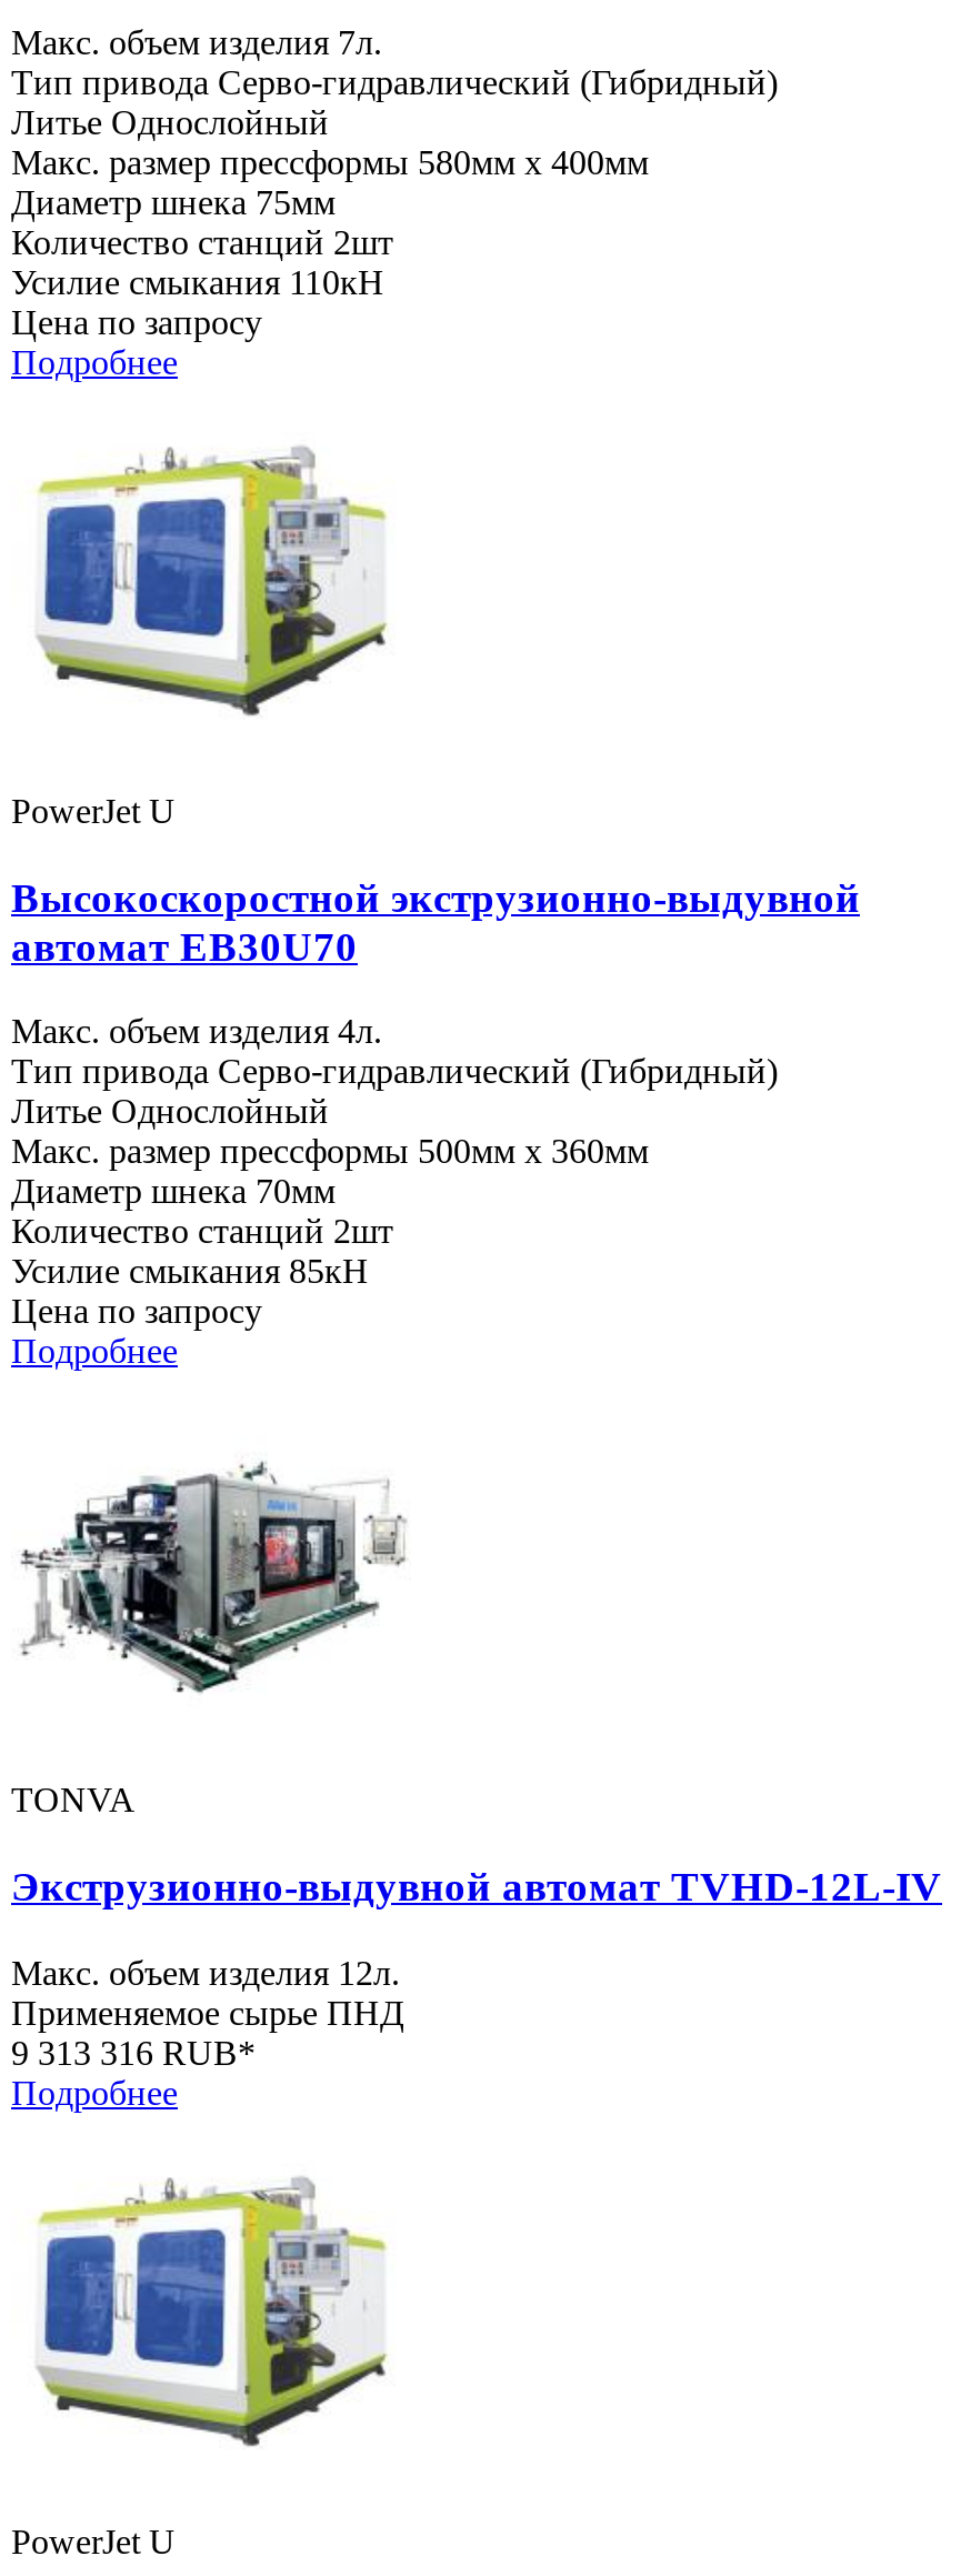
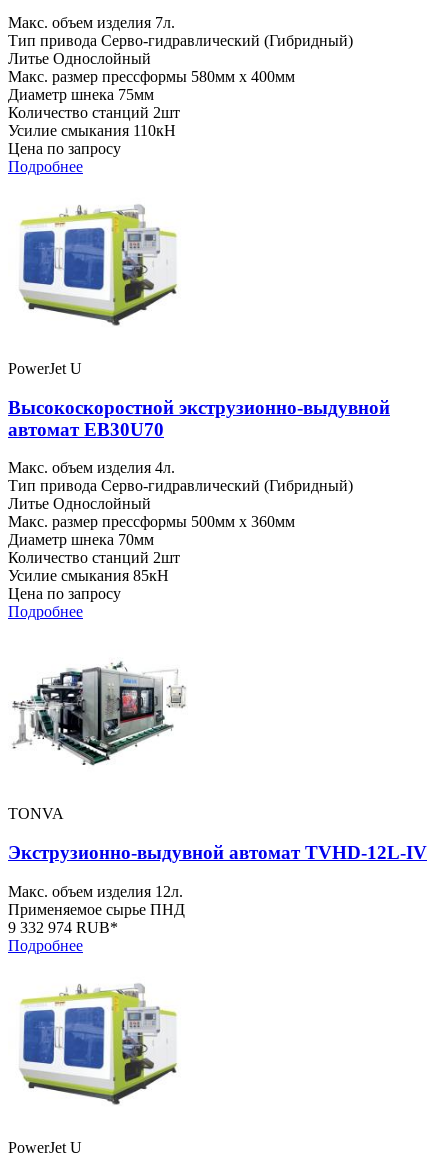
[11,2033,256,2071] 9 313 316 RUB* -> [8,919,118,936] 9 332 974 RUB*

